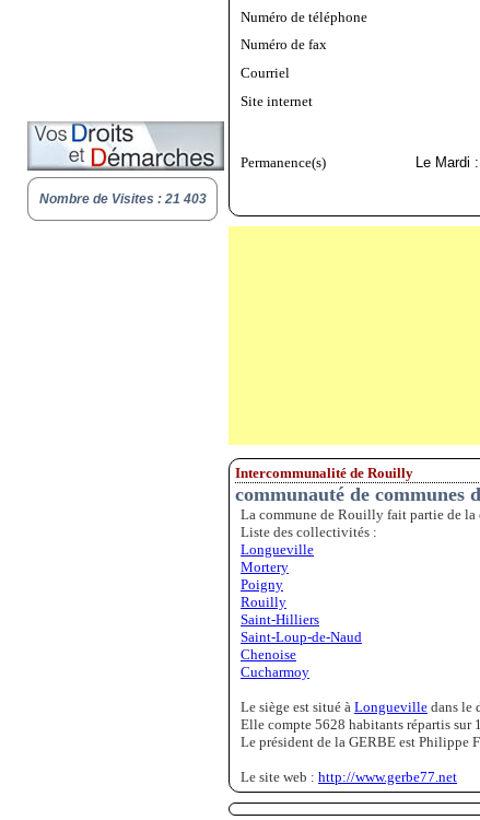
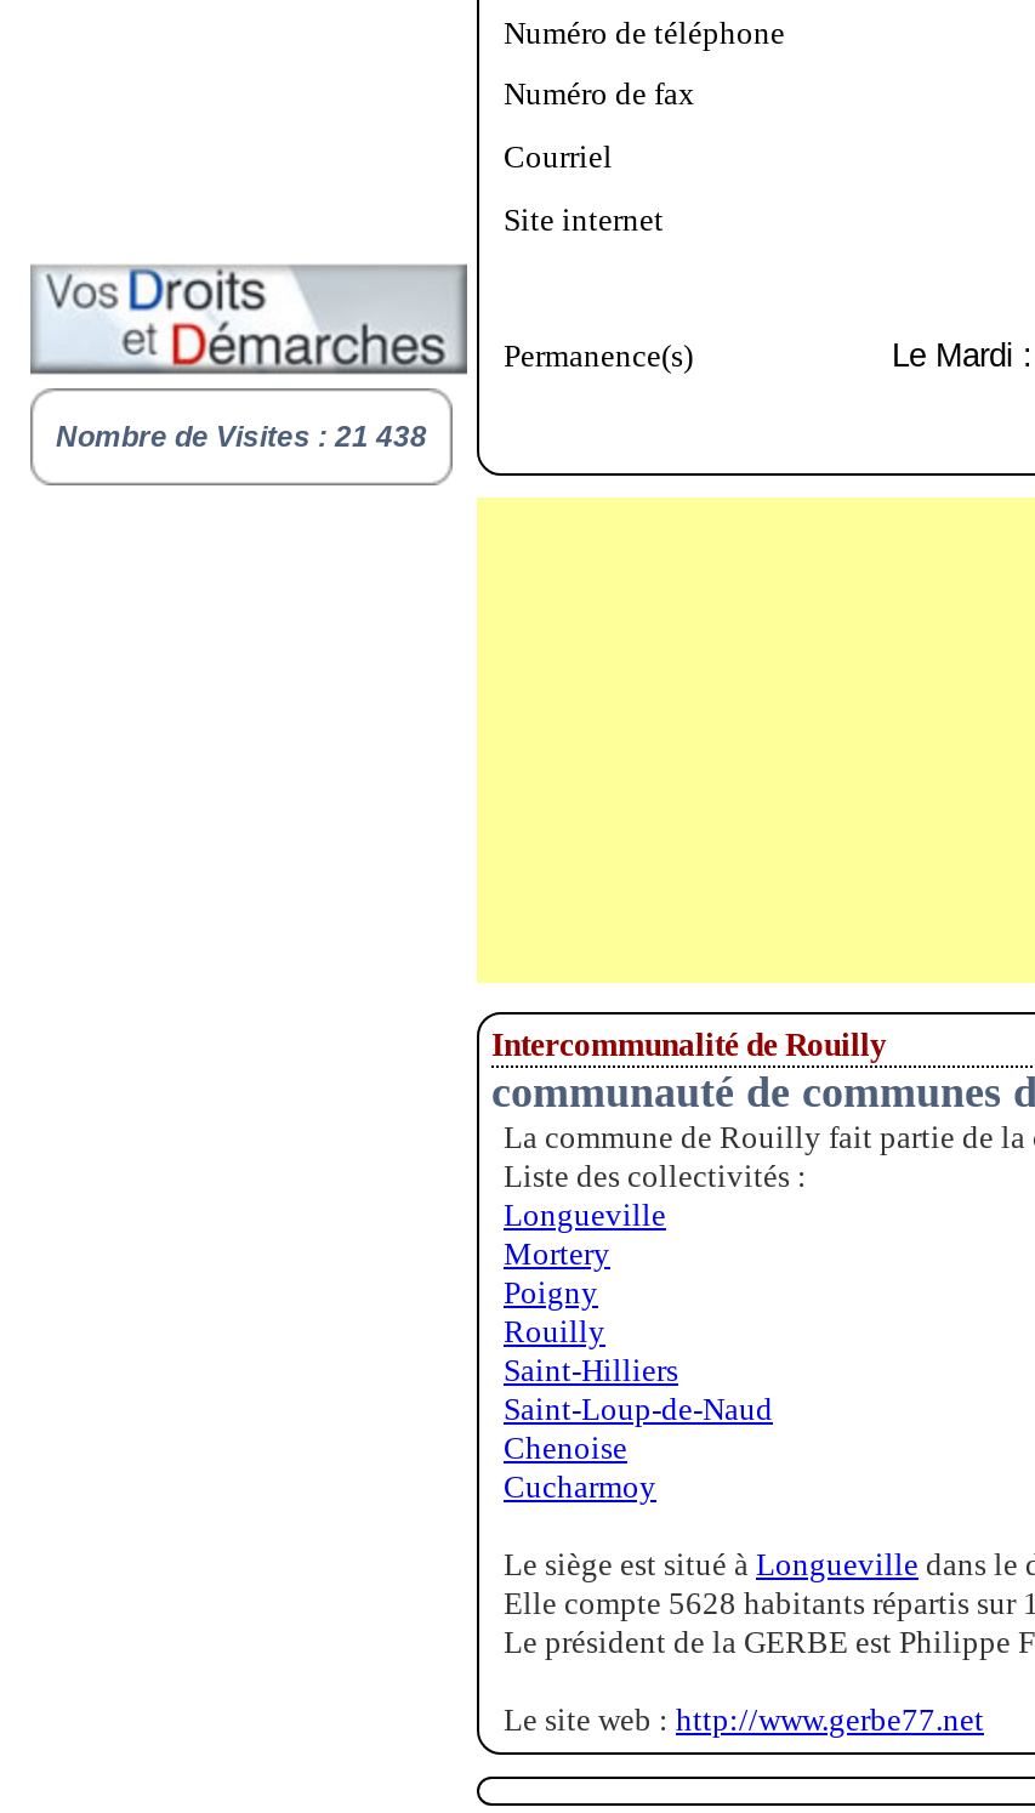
[39,191,206,207] Nombre de Visites : 21 403 -> [56,420,427,454] Nombre de Visites : 21 438

